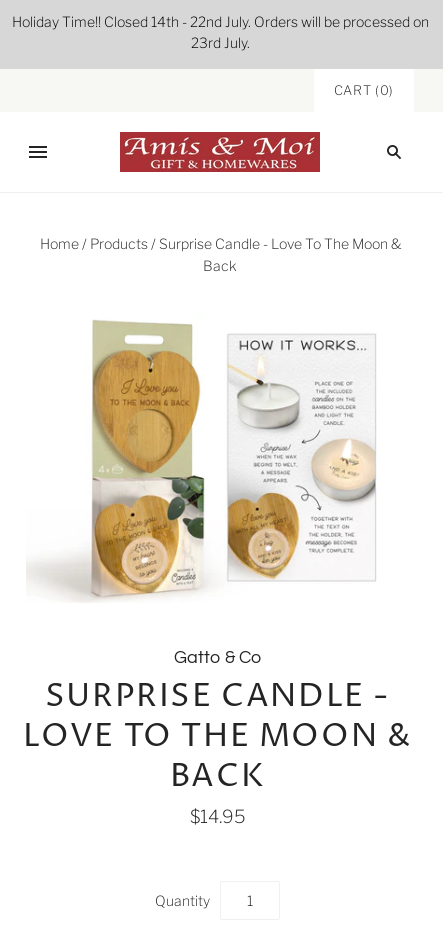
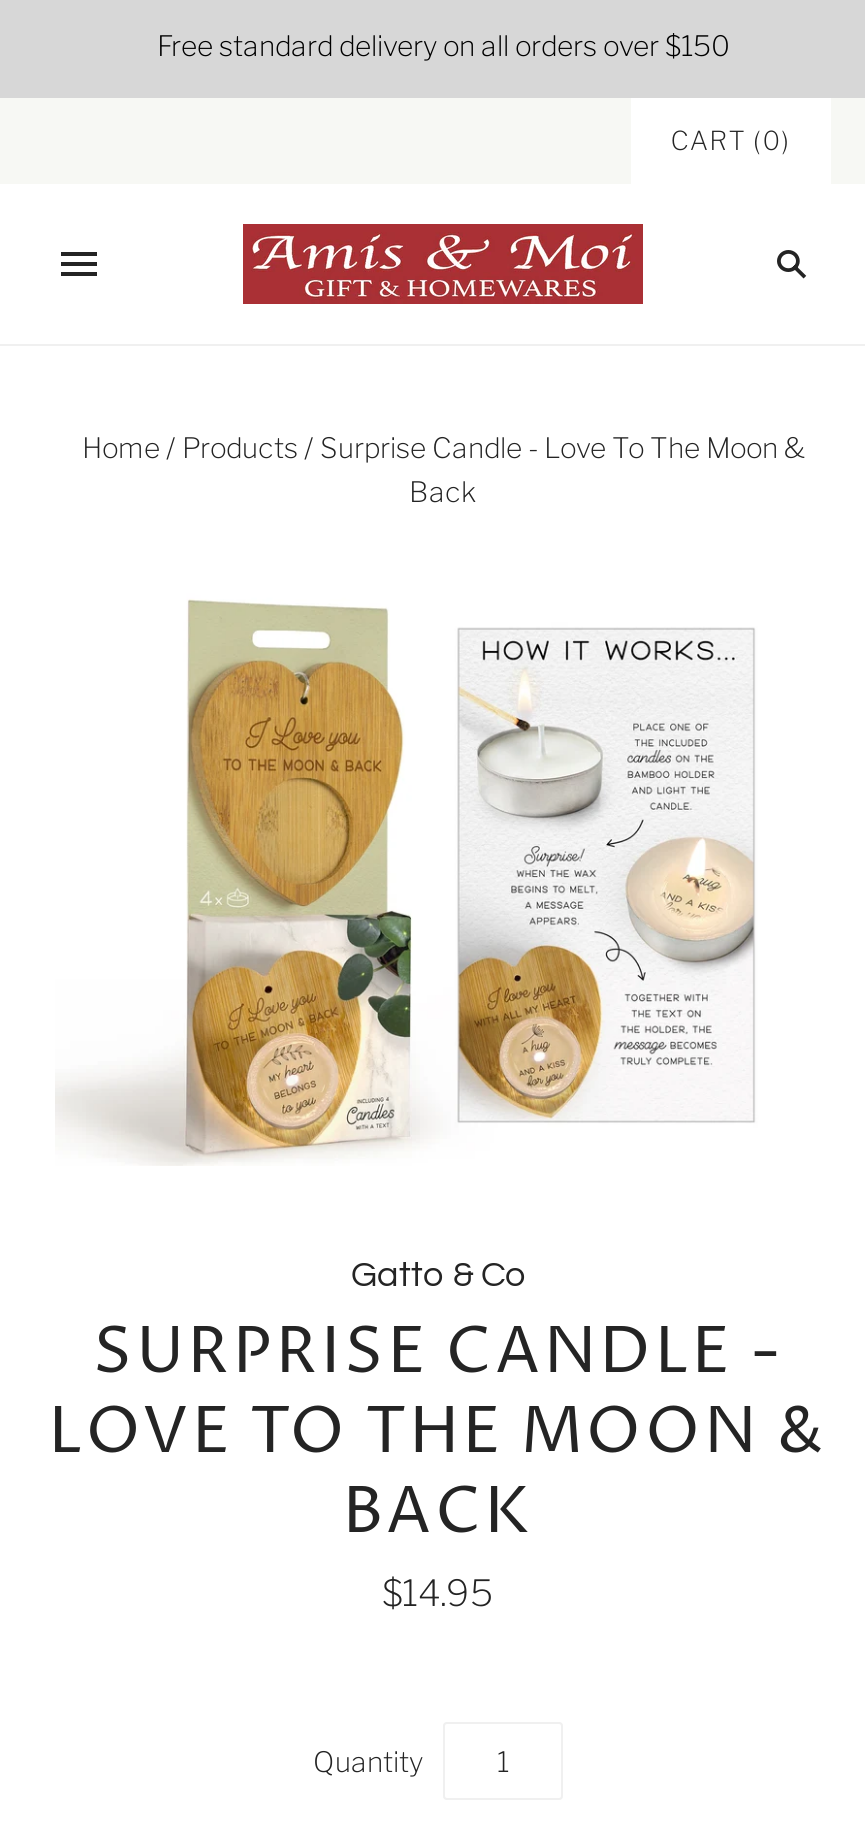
[11,13,428,51] Holiday Time!! Closed 14th - 22nd July. Orders will be processed on | 23rd July. -> [157,28,729,62] Free standard delivery on all orders over $150

